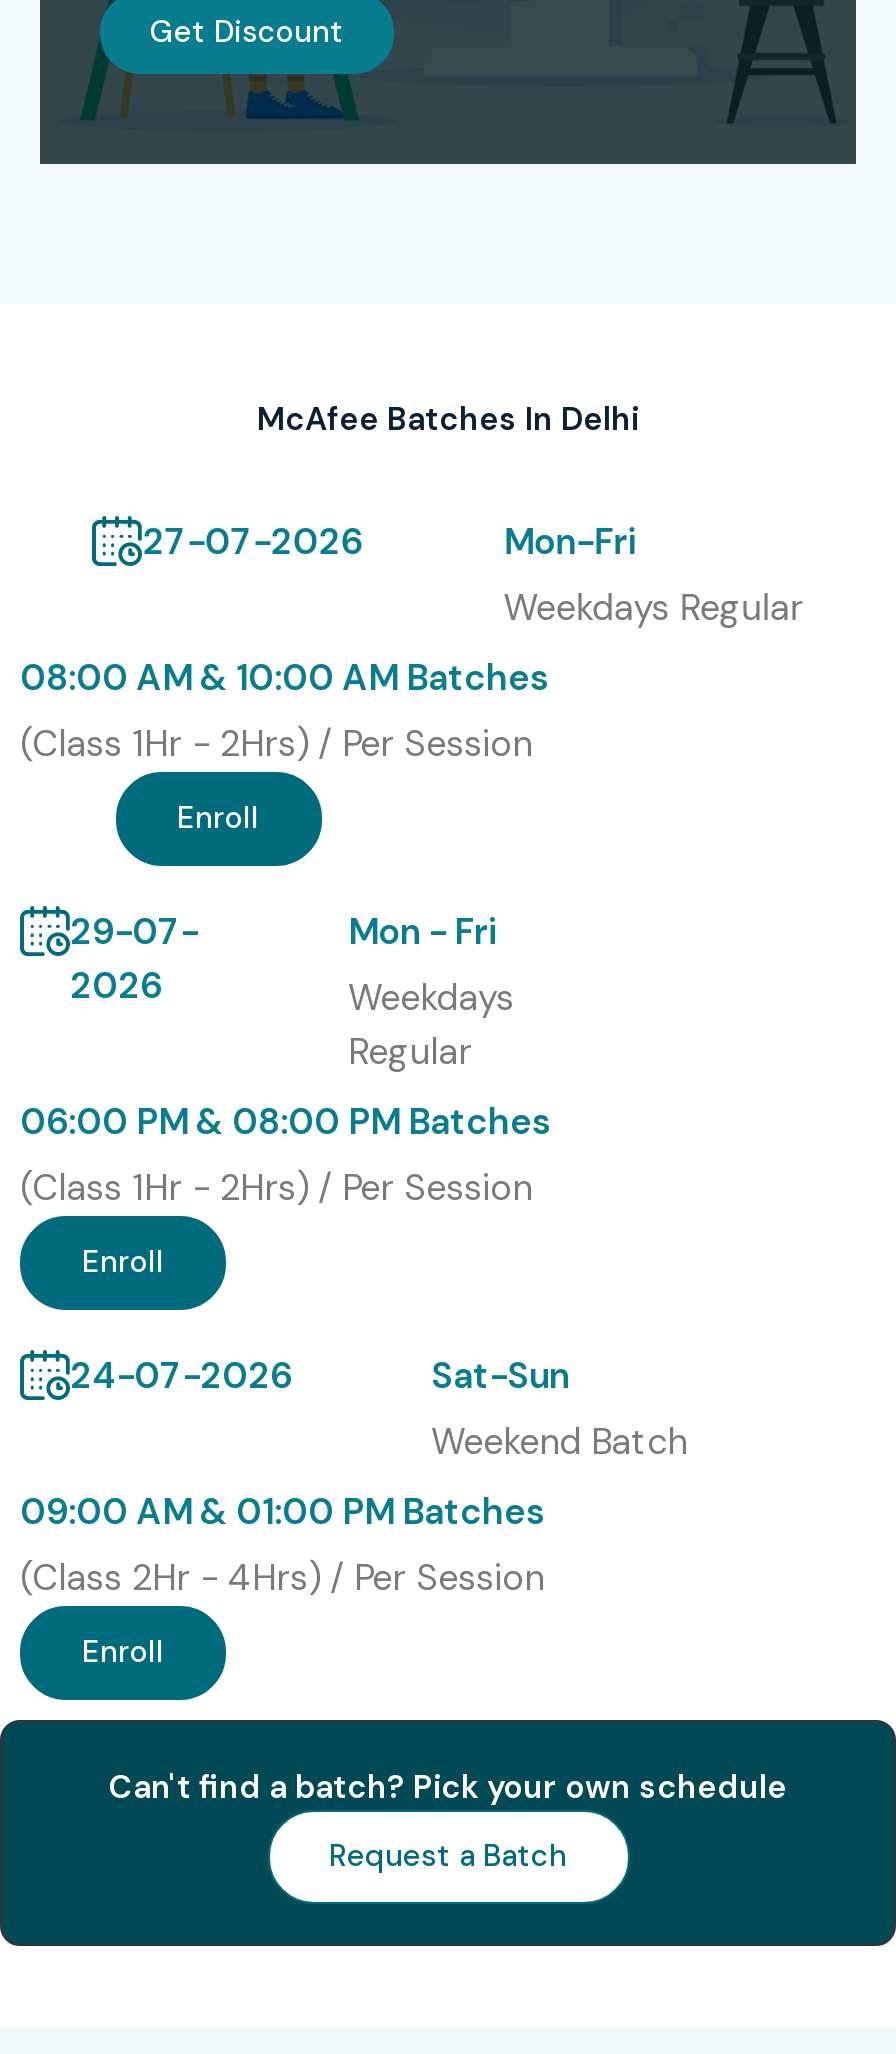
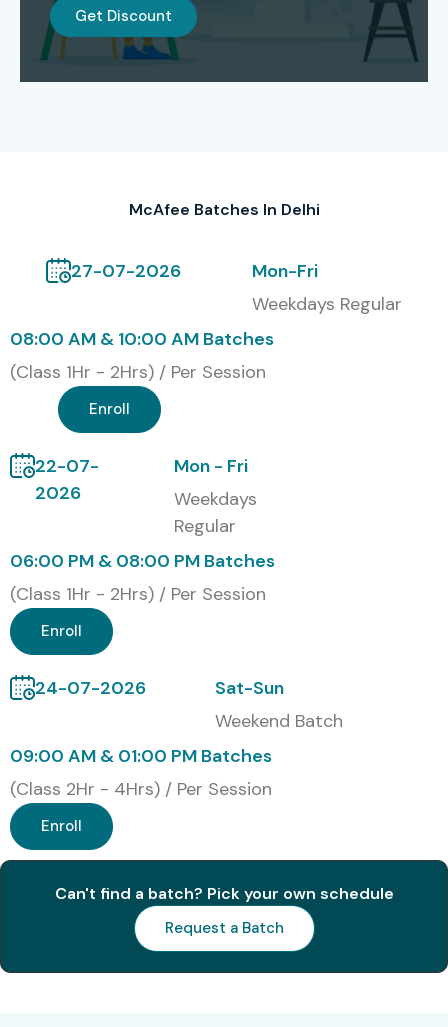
[70,907,198,955] 29-07- -> [35,454,99,478] 22-07-

